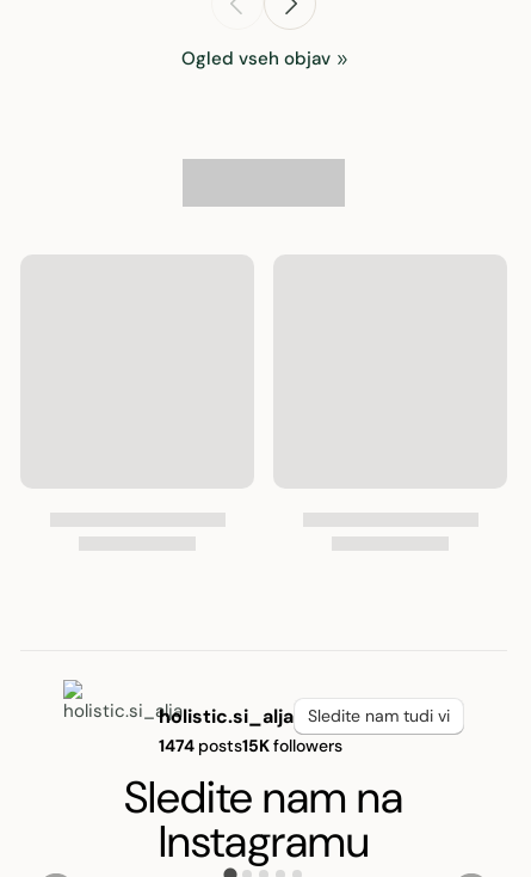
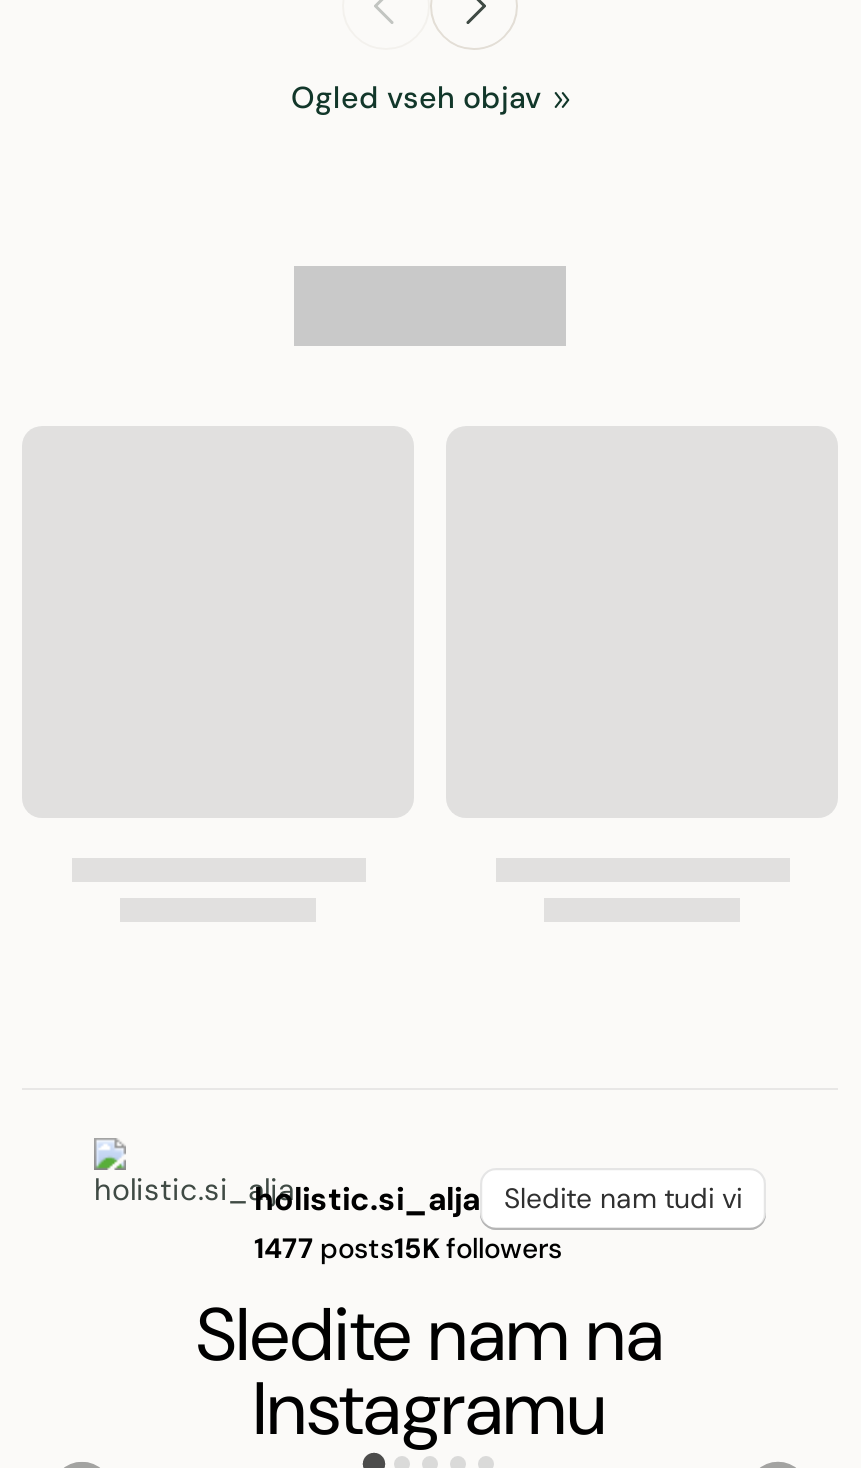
[159,735,342,756] 1474 posts15K followers -> [254,1230,562,1266] 1477 posts15K followers

